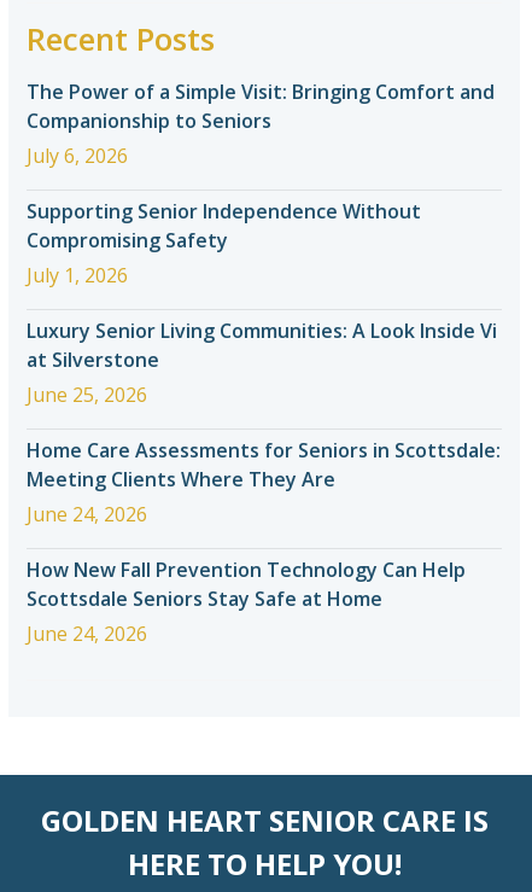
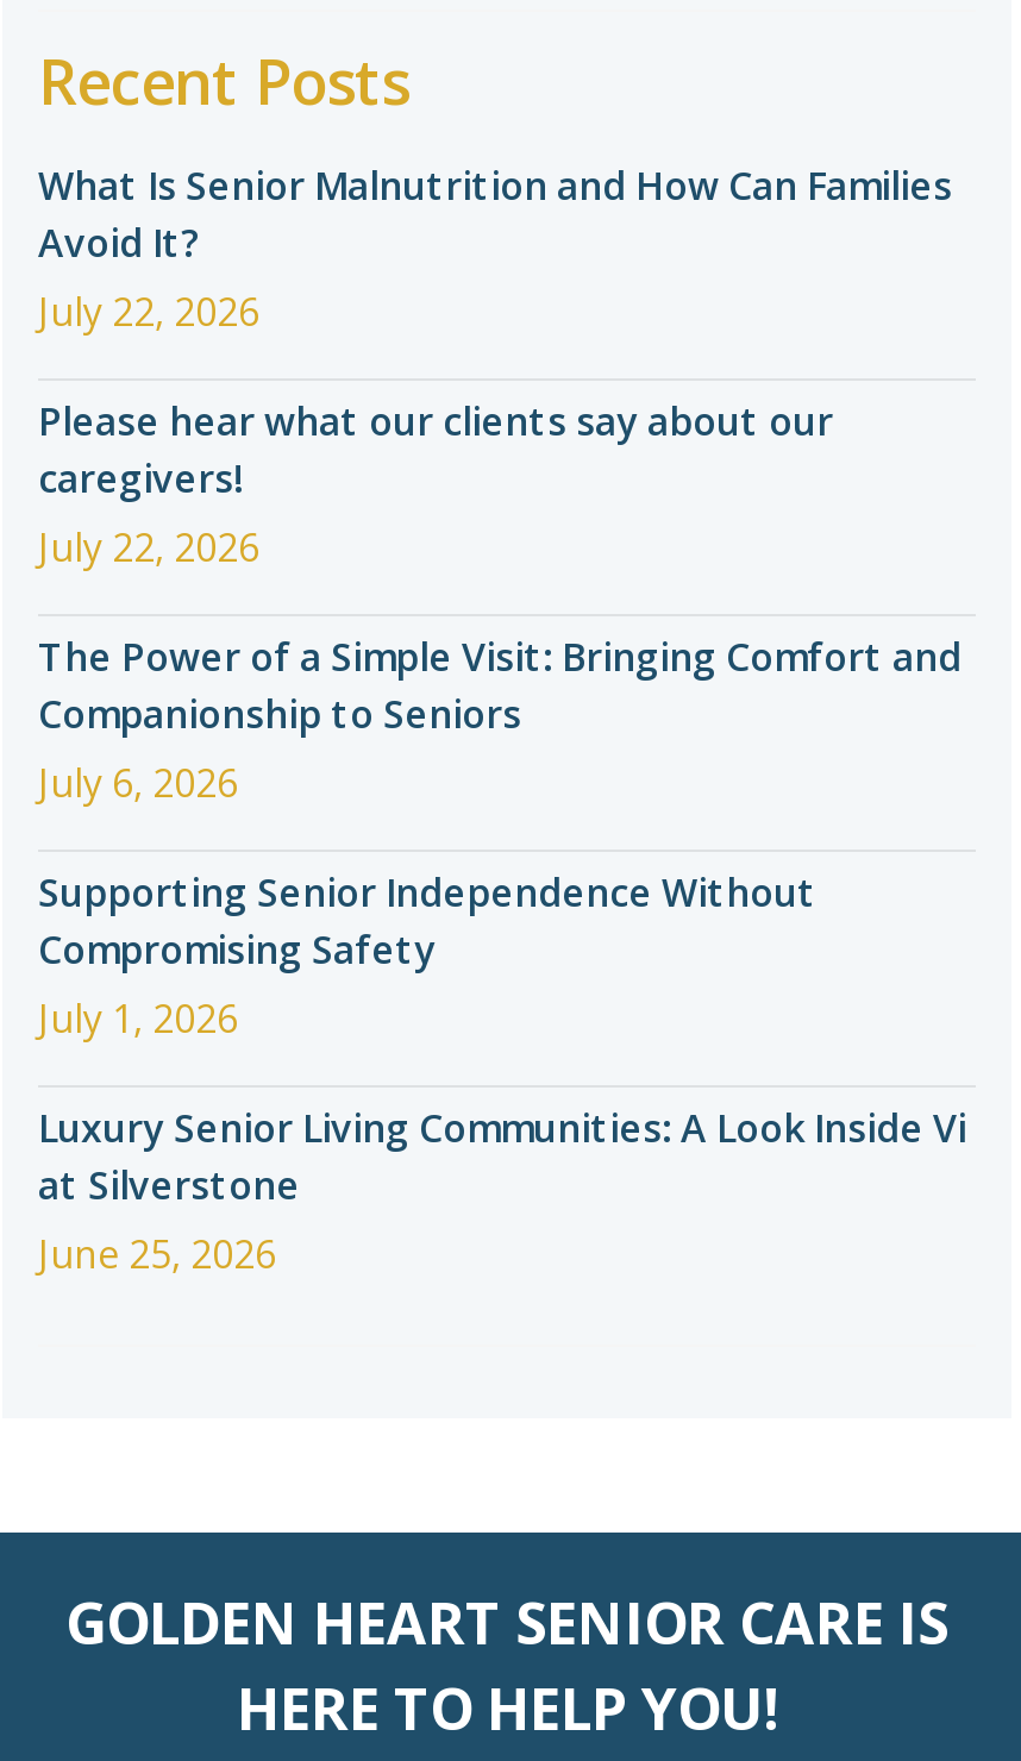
none -> [38,159,952,574] What Is Senior Malnutrition and How Can Families | Avoid It? | July 22, 2026 | Please hear what our clients say about our | caregivers! | July 22, 2026
moved [27,78,497,408] -> [38,631,966,1280]: The Power of a Simple Visit: Bringing Comfort and | Companionship to Seniors | July 6, 2026 | ... | at Silverstone | June 25, 2026
[27,437,501,647] Home Care Assessments for Seniors in Scottsdale: | Meeting Clients Where They Are | June 24, 2026 | How New Fall Prevention Technology Can Help | Scottsdale Seniors Stay Safe at Home | June 24, 2026 -> none

